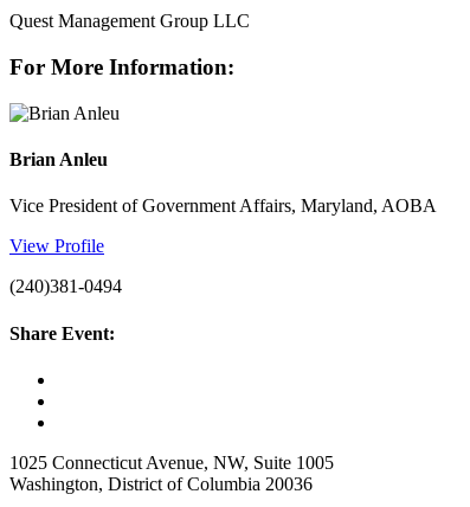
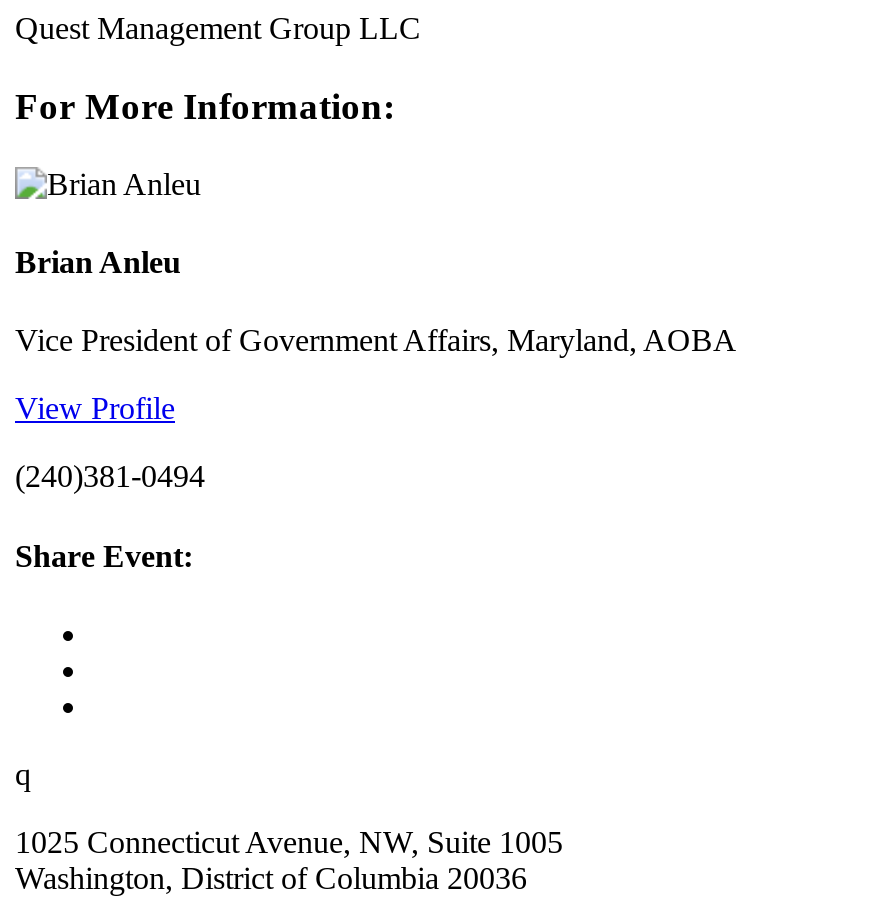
none -> [15,757,31,791] q

